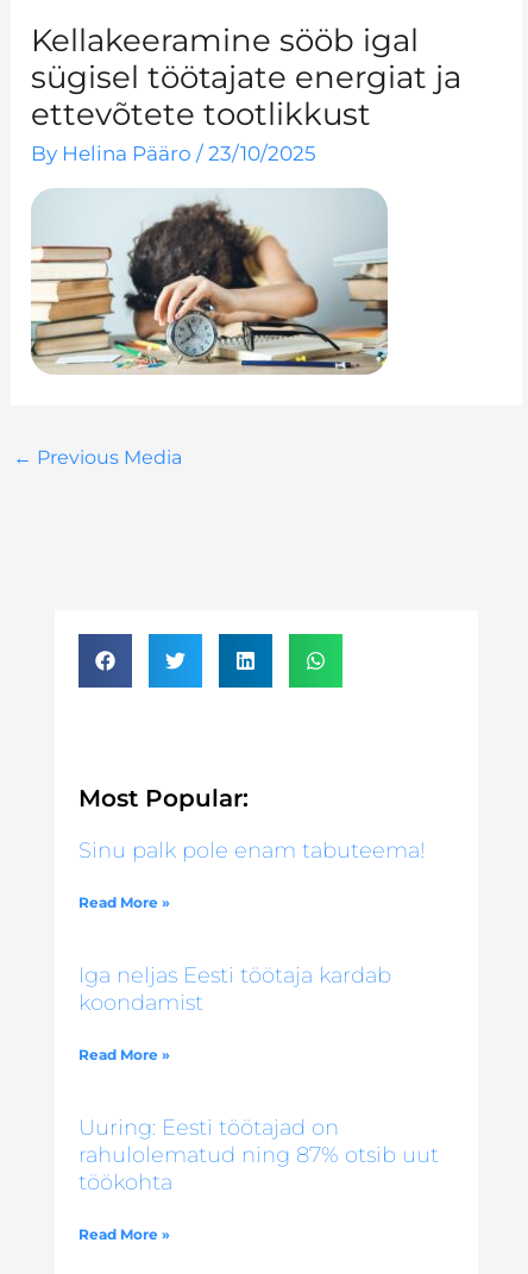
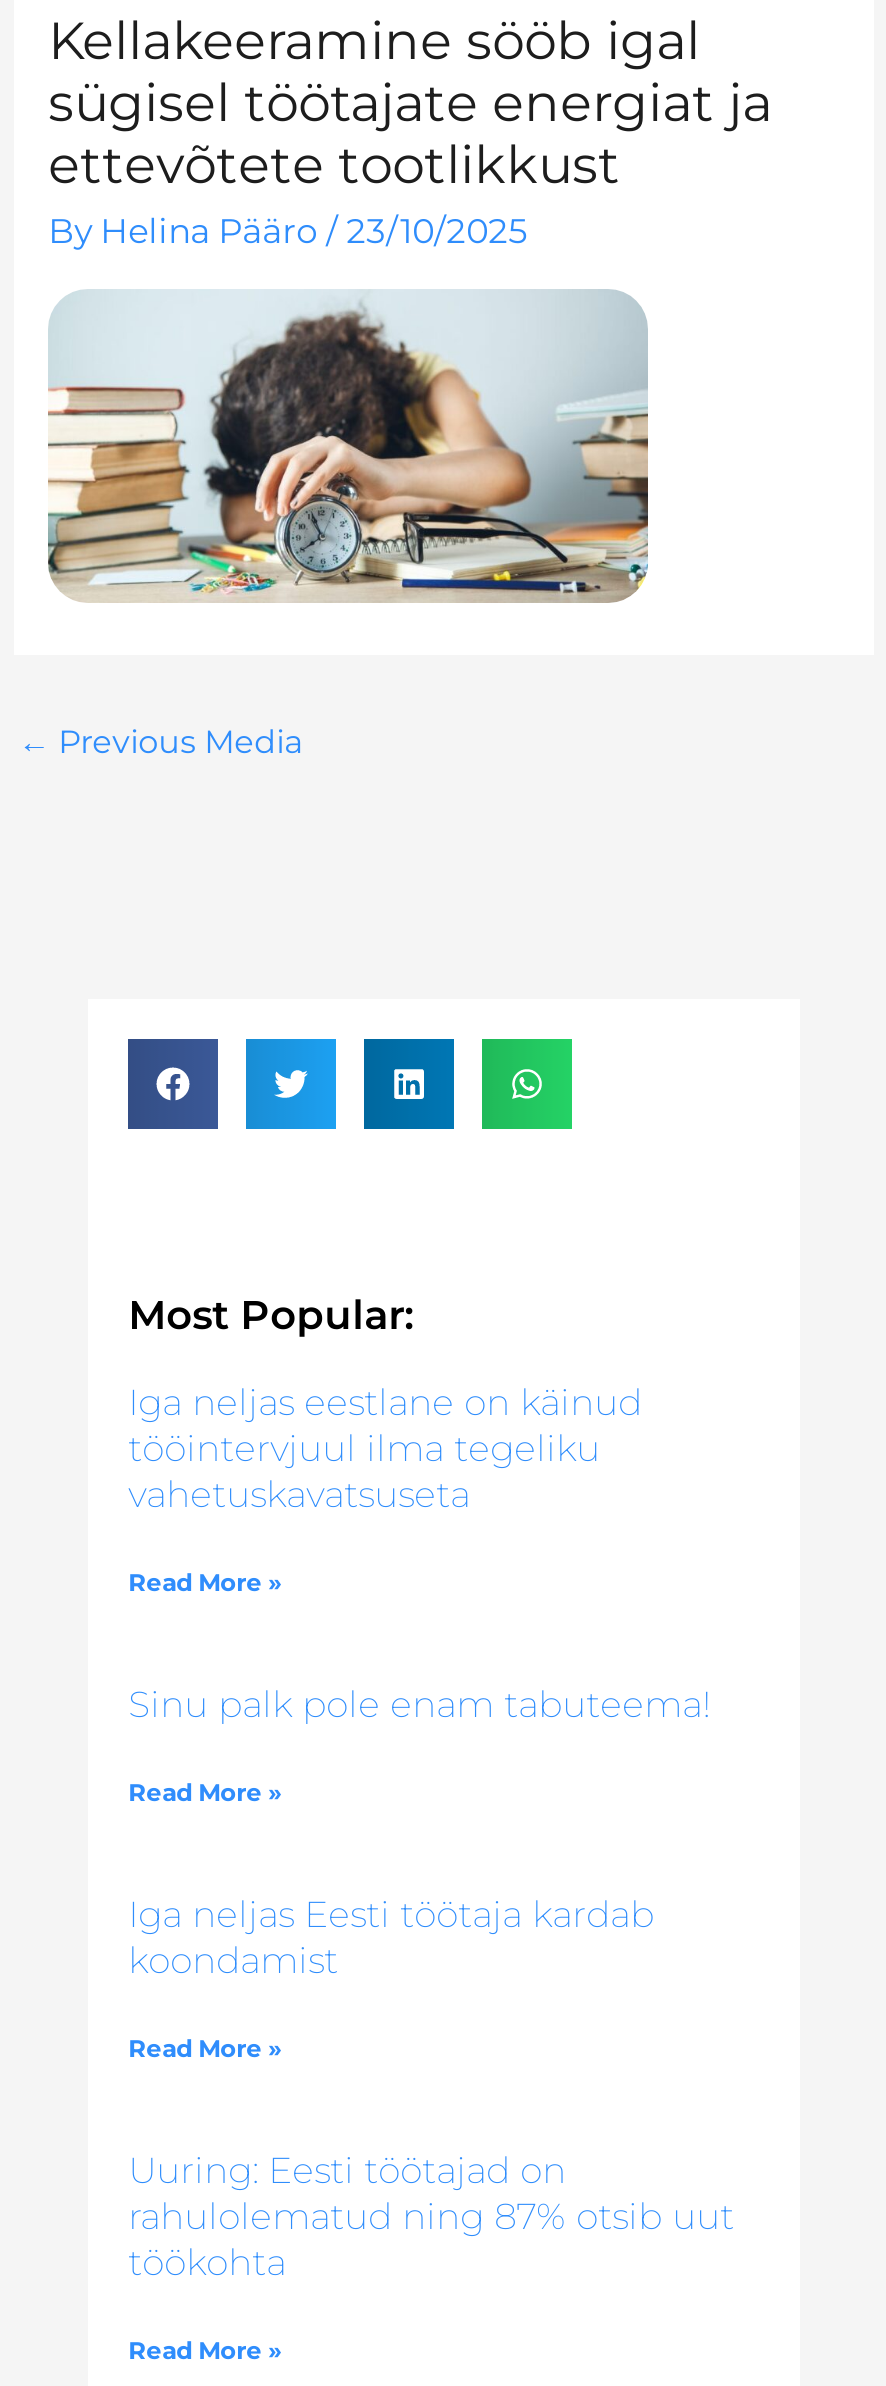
none -> [128,1381,642,1597] Iga neljas eestlane on käinud | tööintervjuul ilma tegeliku | vahetuskavatsuseta | Read More »

